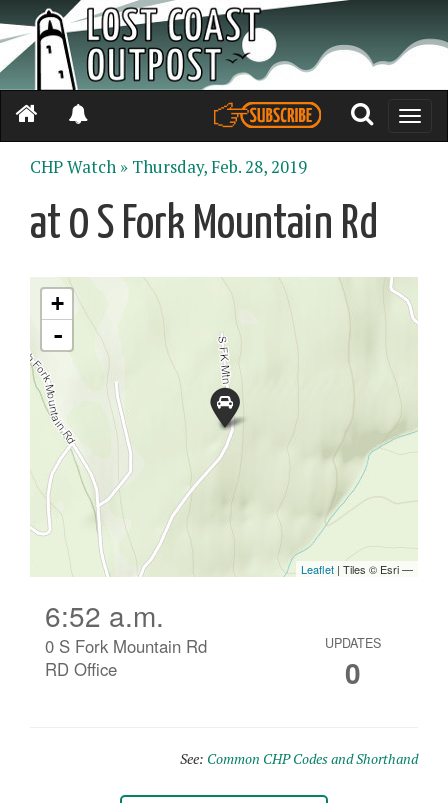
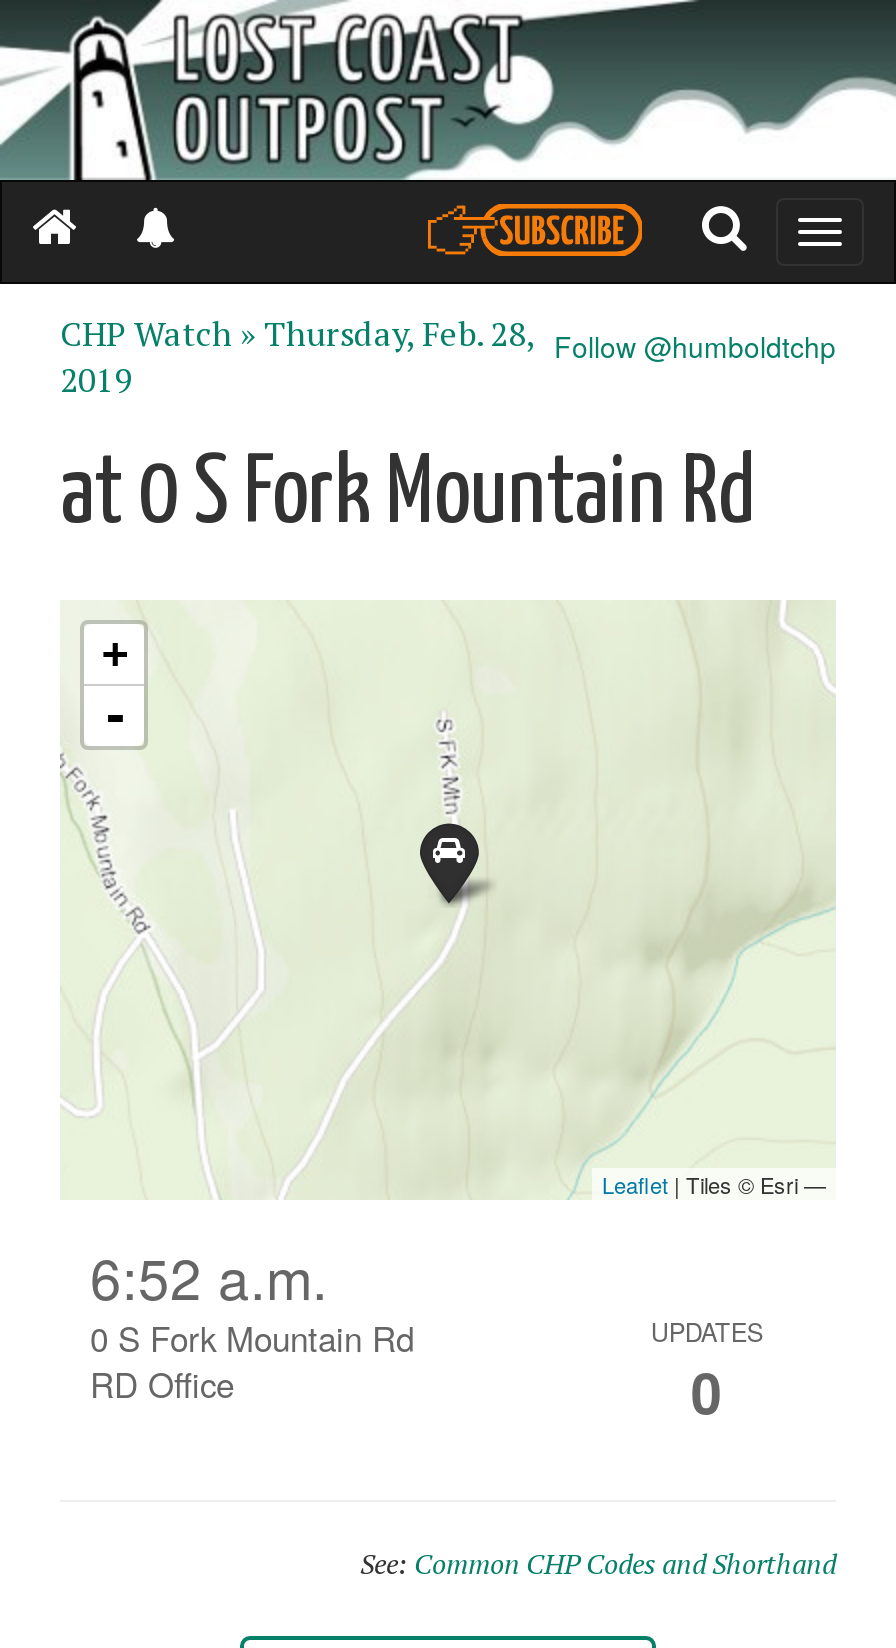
[30,156,307,178] CHP Watch » Thursday, Feb. 28, 2019 -> [60,312,836,402] Follow @humboldtchp | CHP Watch » Thursday, Feb. 28, | 2019

